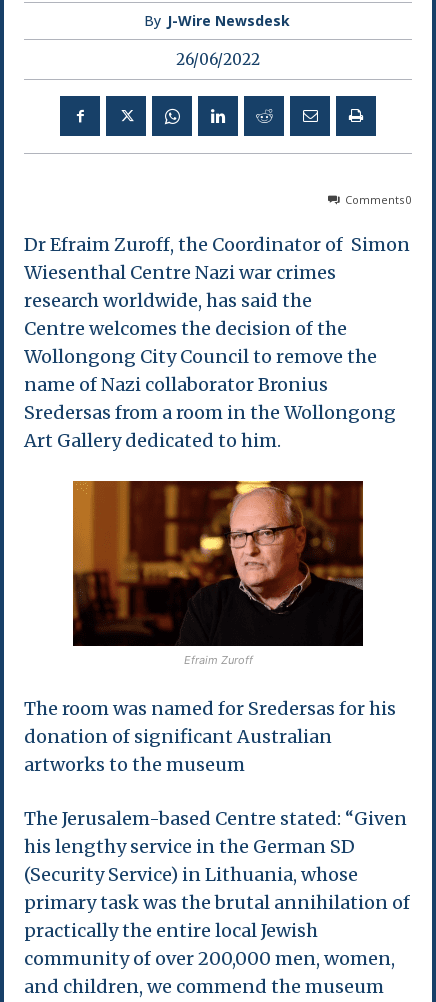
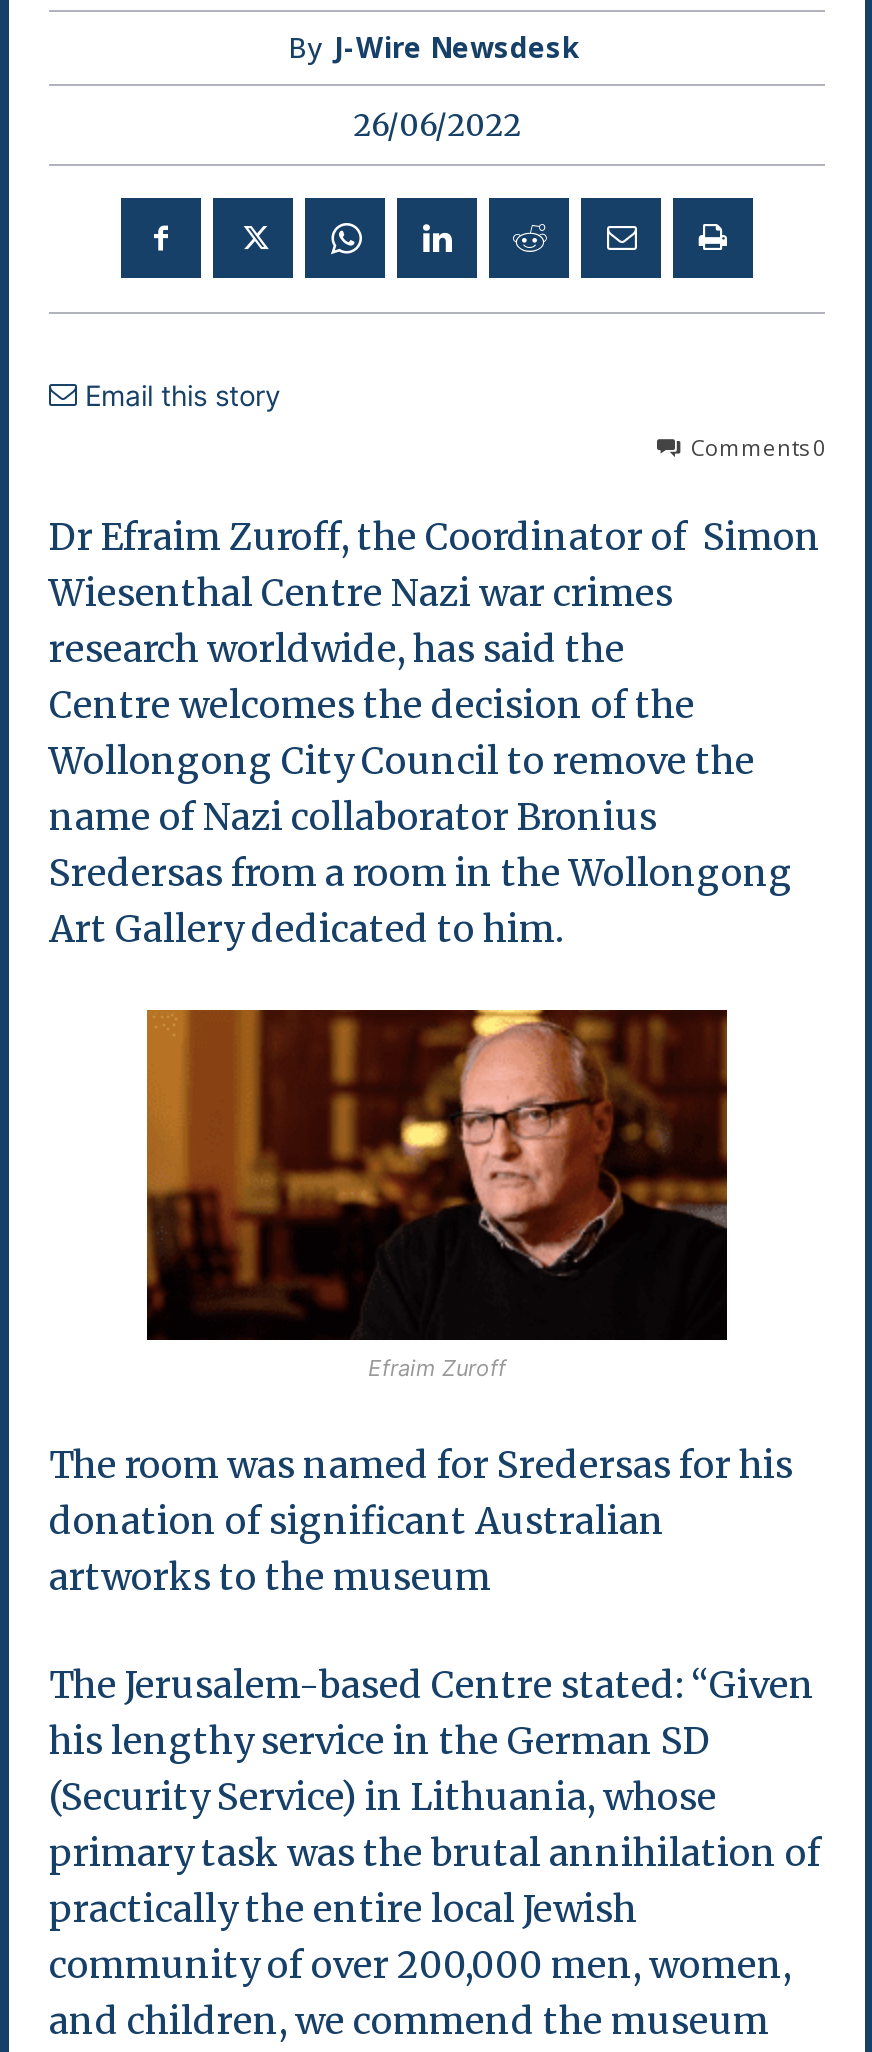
none -> [77,378,281,412] Email this story

